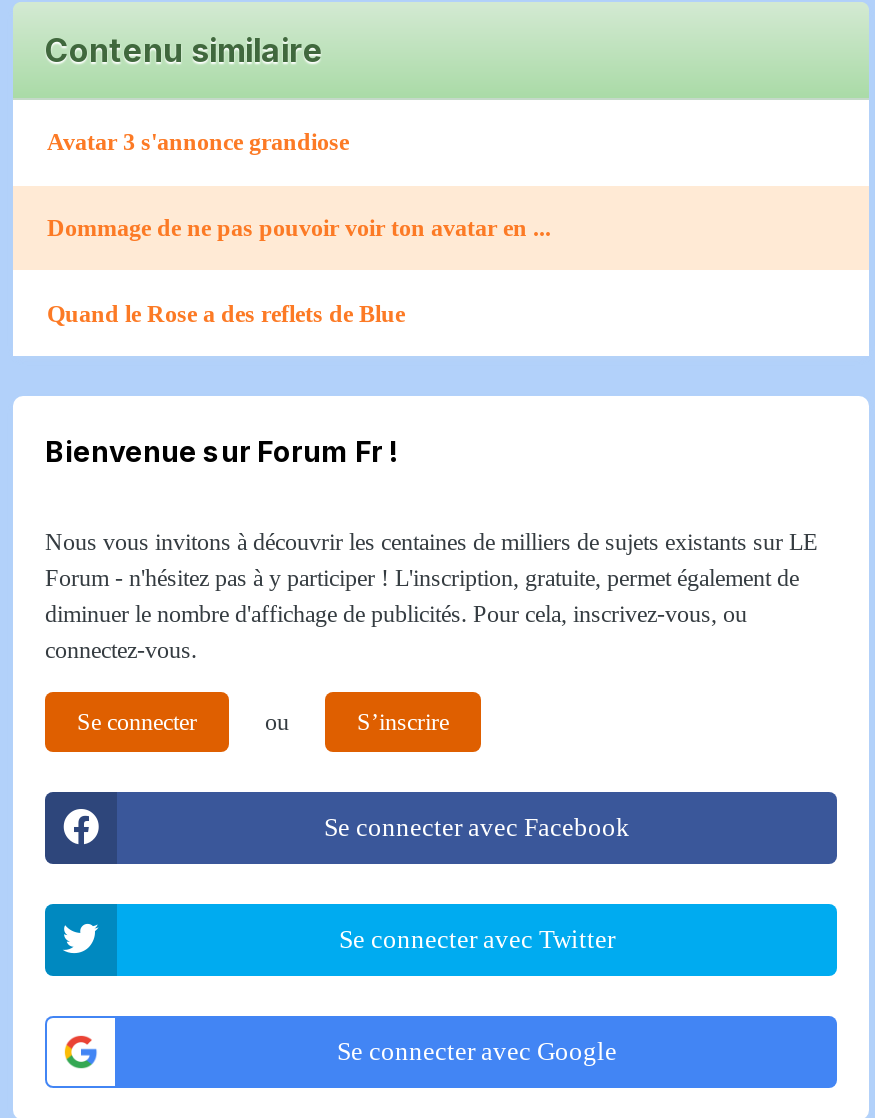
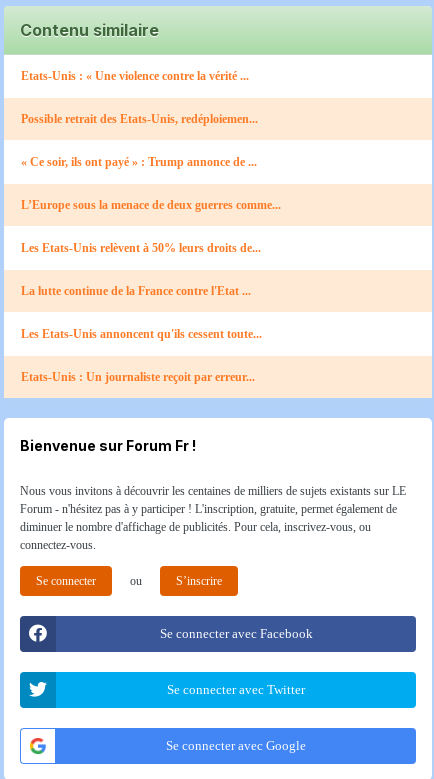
[47,129,551,329] Avatar 3 s'annonce grandiose | Dommage de ne pas pouvoir voir ton avatar en ... | Quand le Rose a des reflets de Blue -> [21,69,281,384] Etats-Unis : « Une violence contre la vérité ... | Possible retrait des Etats-Unis, redéploiemen... | « Ce soir, ils ont payé » : Trump annonce de ... | L’Europe sous la menace de deux guerres comme... | Les Etats-Unis relèvent à 50% leurs droits de... | La lutte continue de la France contre l'Etat ... | Les Etats-Unis annoncent qu'ils cessent toute... | Etats-Unis : Un journaliste reçoit par erreur...

